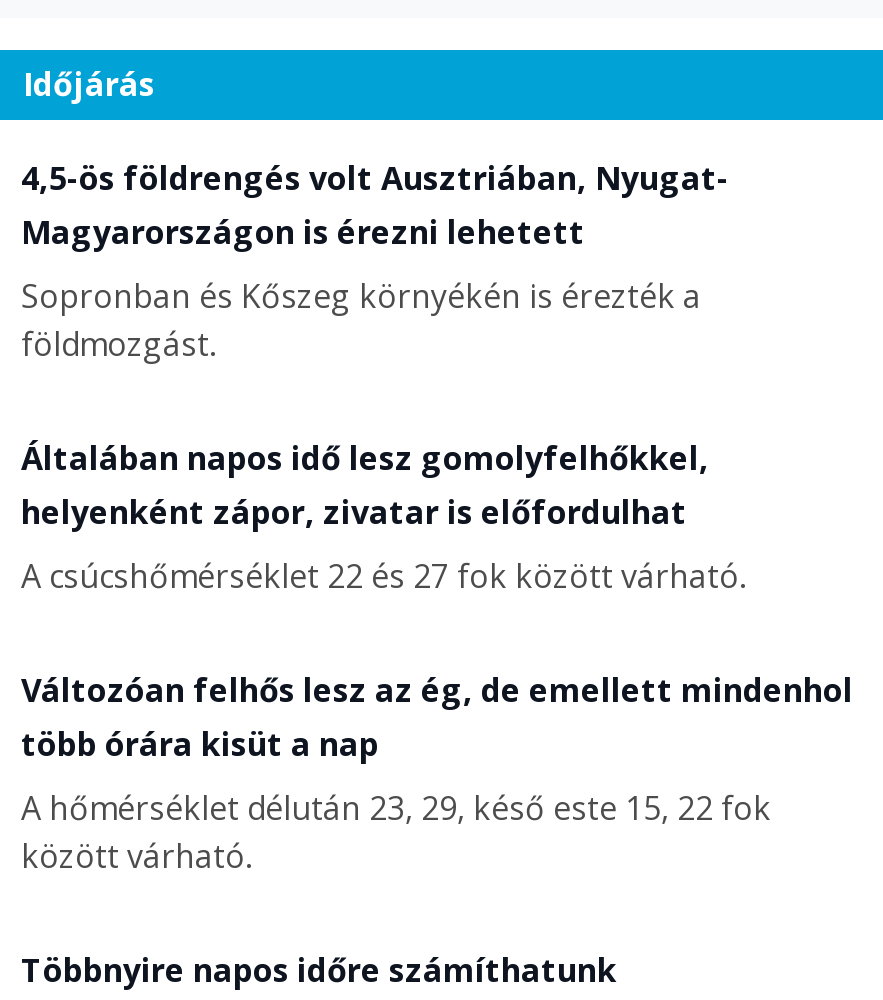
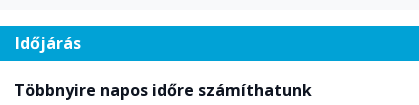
[21,155,853,877] 4,5-ös földrengés volt Ausztriában, Nyugat- | Magyarországon is érezni lehetett | Sopronban és Kőszeg környékén is érezték a | földmozgást. | Általában napos idő lesz gomolyfelhőkkel, | helyenként zápor, zivatar is előfordulhat | A csúcshőmérséklet 22 és 27 fok között várható. | Változóan felhős lesz az ég, de emellett mindenhol | több órára kisüt a nap | A hőmérséklet délután 23, 29, késő este 15, 22 fok | között várható. -> none

